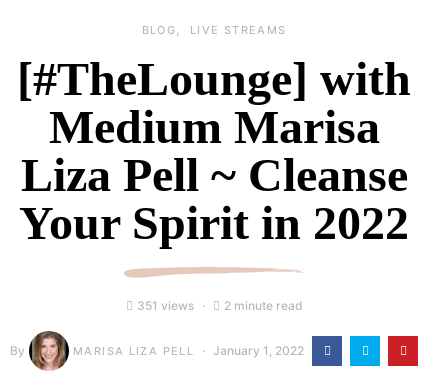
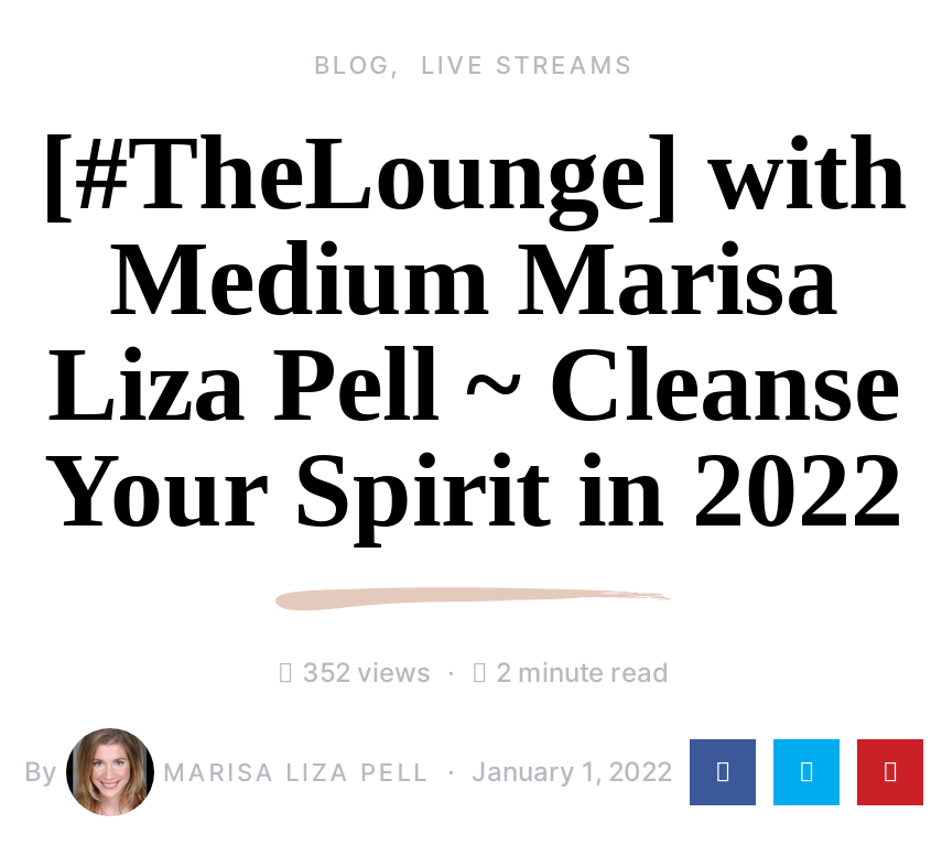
[136,298,302,313] 351 views 2 minute read -> [302,655,670,689] 352 views 2 minute read

